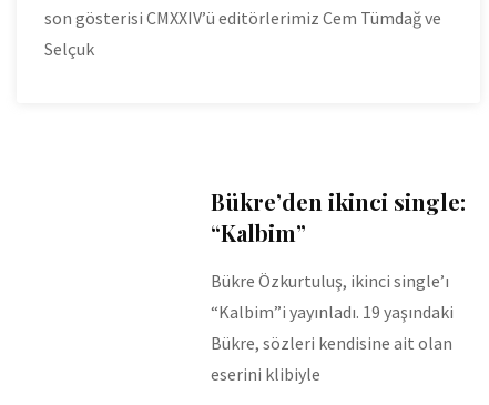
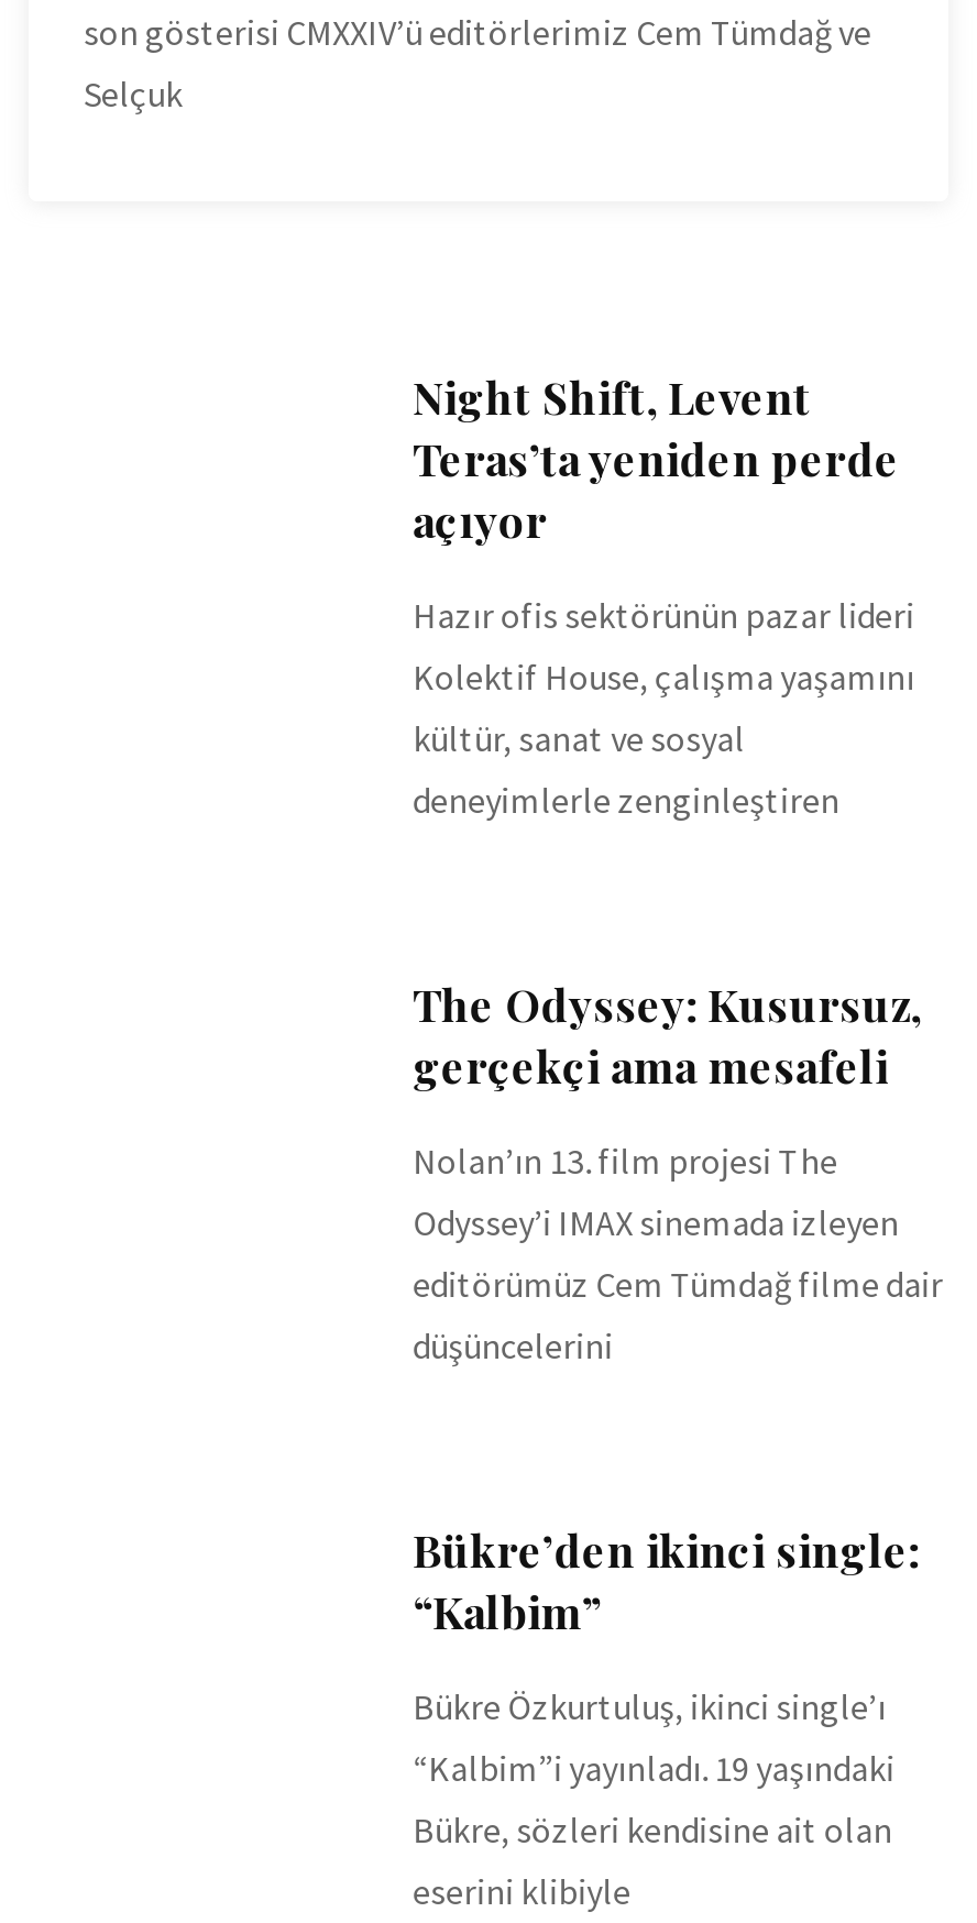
none -> [413,366,915,822] Night Shift, Levent | Teras’ta yeniden perde | açıyor | Hazır ofis sektörünün pazar lideri | Kolektif House, çalışma yaşamını | kültür, sanat ve sosyal | deneyimlerle zenginleştiren
none -> [413,974,943,1367] The Odyssey: Kusursuz, | gerçekçi ama mesafeli | Nolan’ın 13. film projesi The | Odyssey’i IMAX sinemada izleyen | editörümüz Cem Tümdağ filme dair | düşüncelerini

